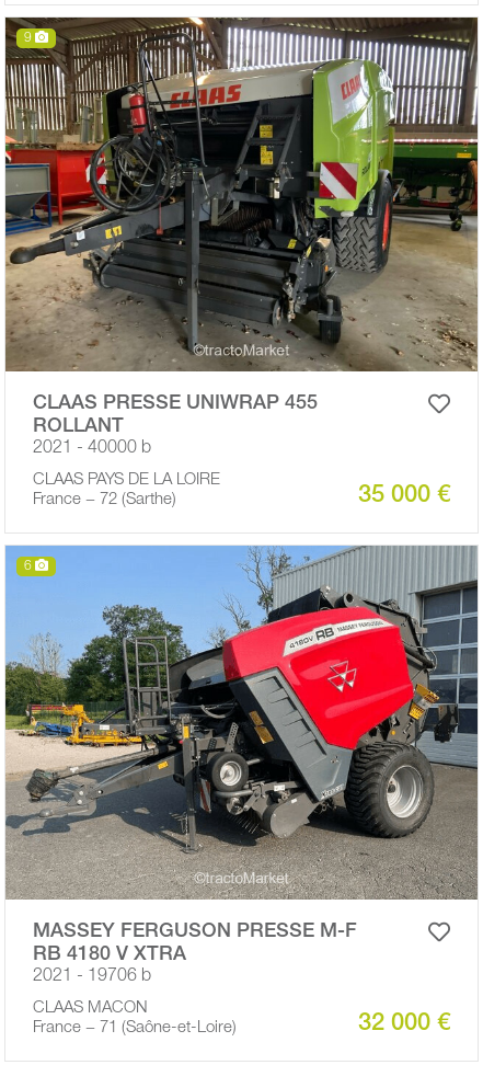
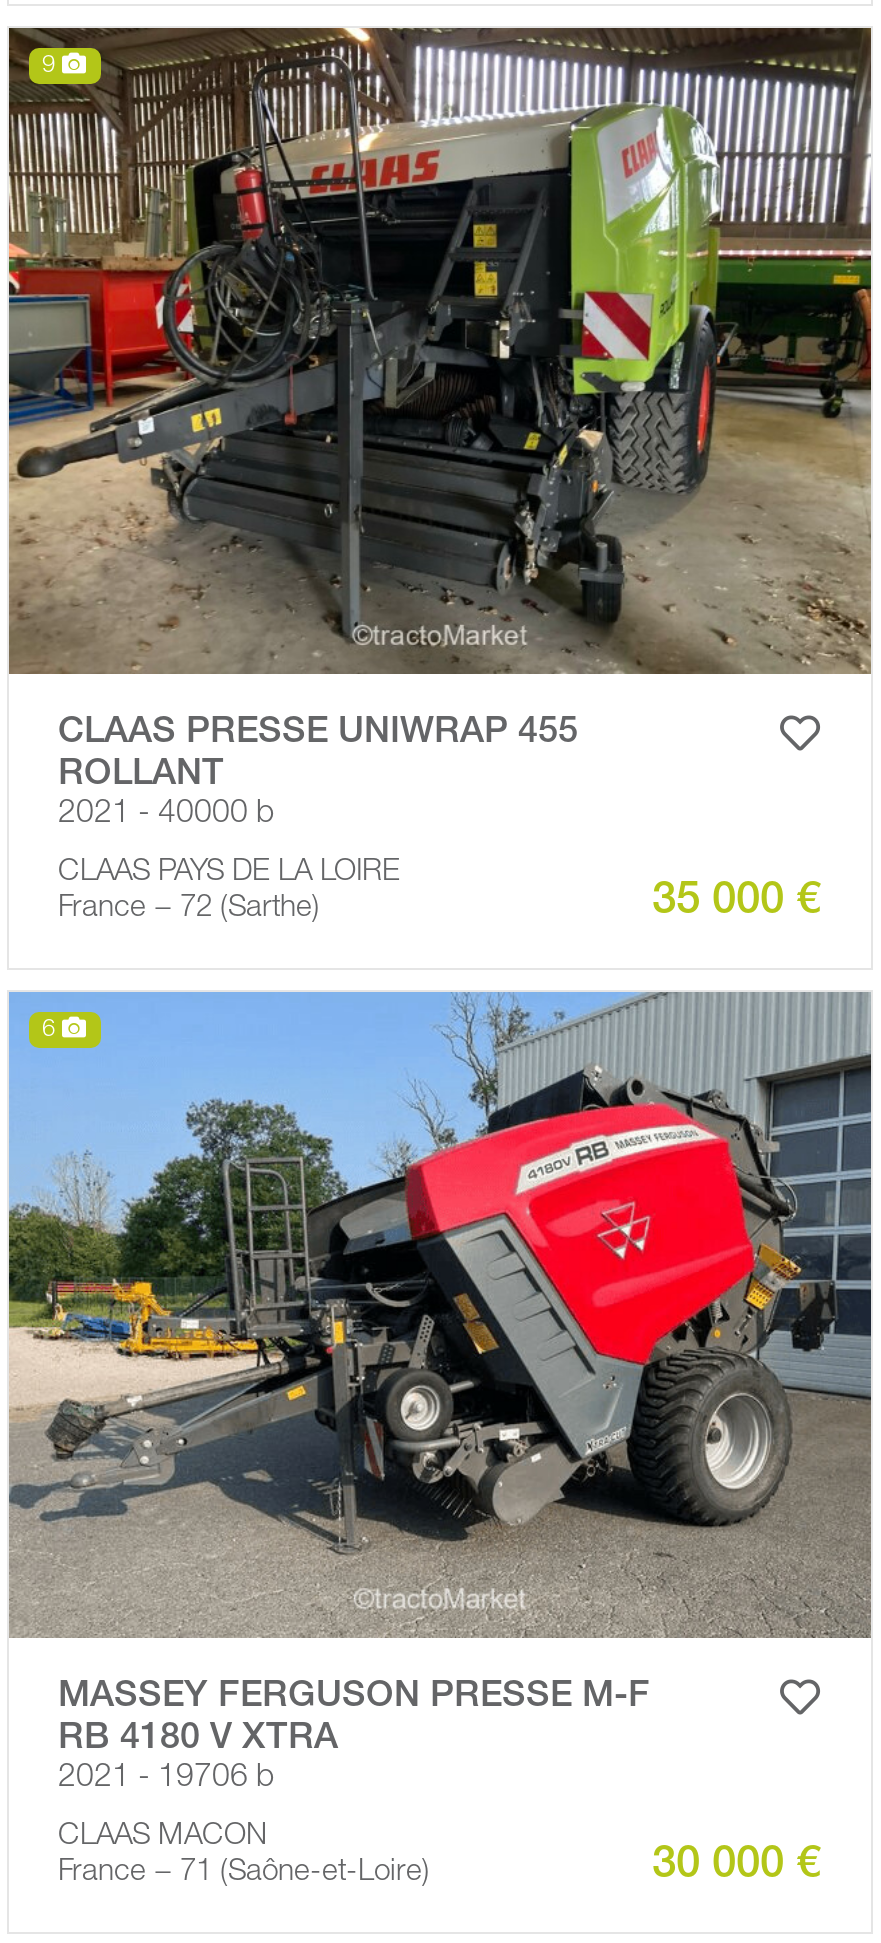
[358,1012,450,1037] 32 000 € -> [652,1844,820,1888] 30 000 €

